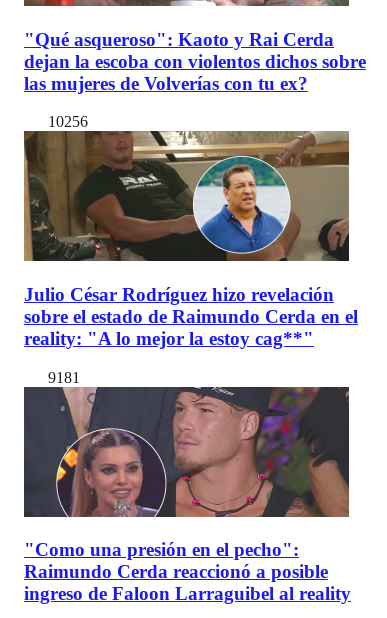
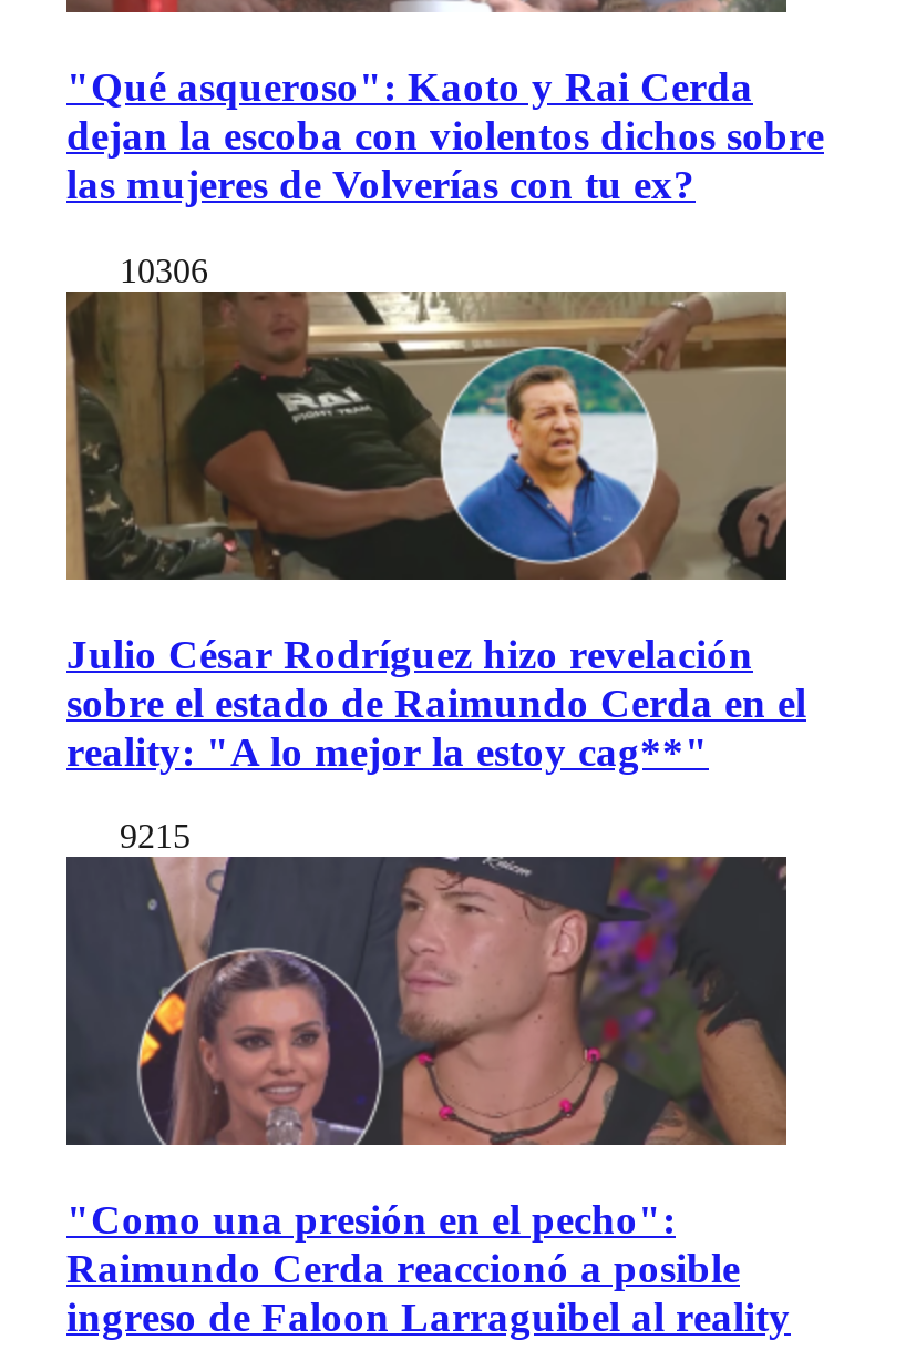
[44,113,88,130] 10256 -> [111,251,208,289] 10306
[44,369,80,386] 9181 -> [111,818,191,855] 9215

